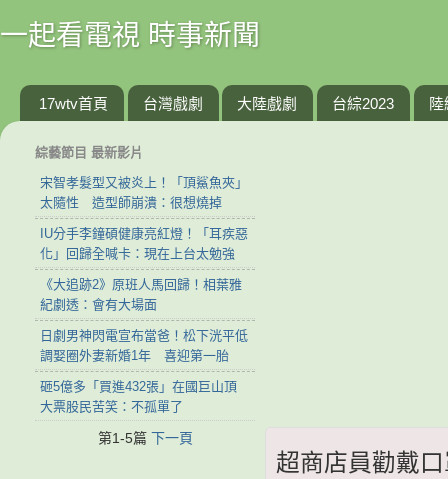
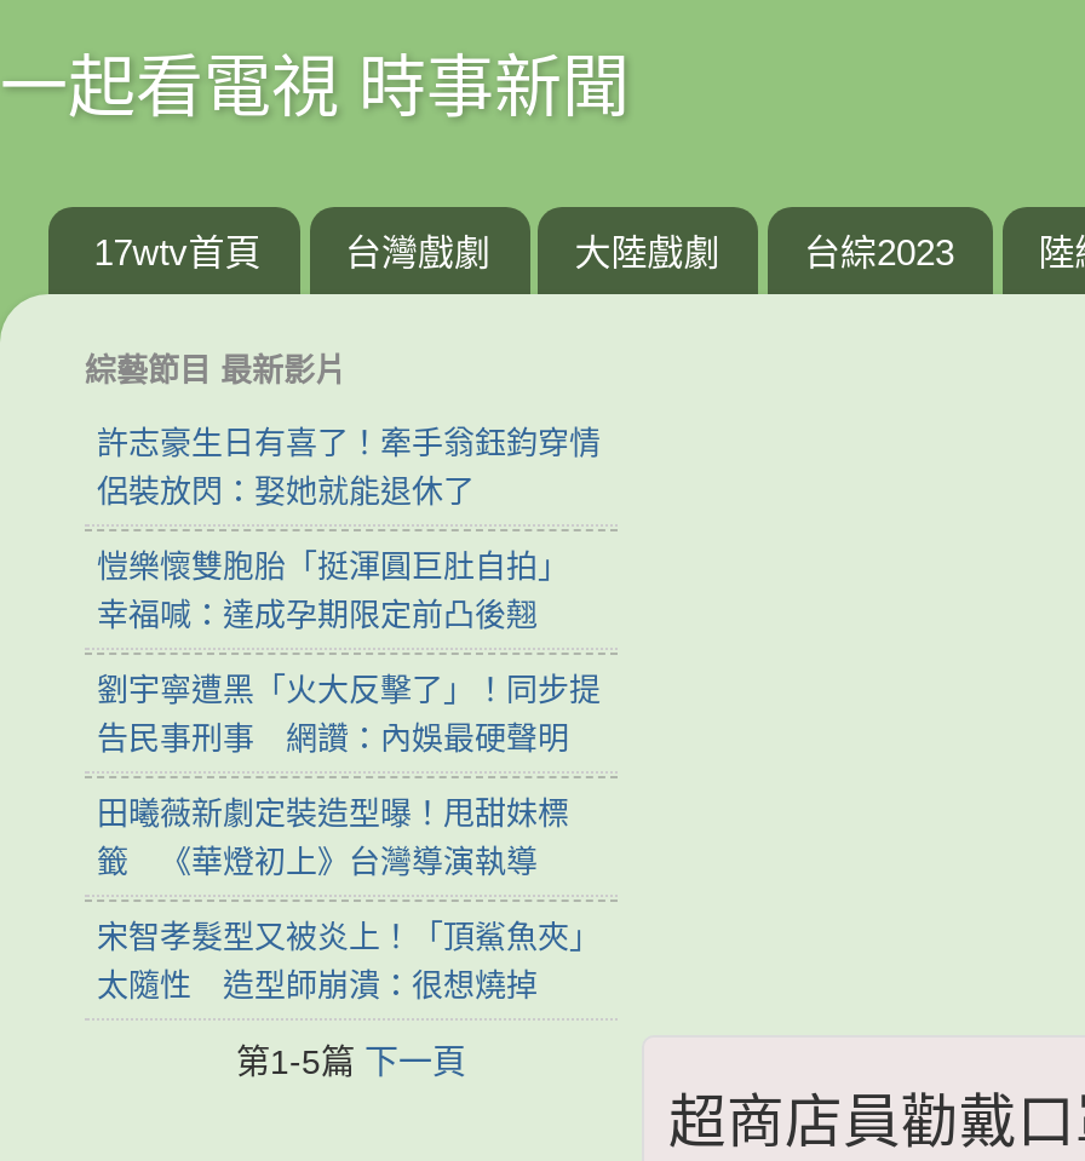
none -> [97,424,601,880] 許志豪生日有喜了！牽手翁鈺鈞穿情 | 侶裝放閃：娶她就能退休了 | 愷樂懷雙胞胎「挺渾圓巨肚自拍」 | 幸福喊：達成孕期限定前凸後翹 | 劉宇寧遭黑「火大反擊了」！同步提 | 告民事刑事 網讚：內娛最硬聲明 | 田曦薇新劇定裝造型曝！甩甜妹標 | 籤 《華燈初上》台灣導演執導
moved [40,175,248,210] -> [97,918,601,1003]: 宋智孝髮型又被炎上！「頂鯊魚夾」 | 太隨性 造型師崩潰：很想燒掉
[40,226,250,414] IU分手李鐘碩健康亮紅燈！「耳疾惡 | 化」回歸全喊卡：現在上台太勉強 | 《大追跡2》原班人馬回歸！相葉雅 | 紀劇透：會有大場面 | 日劇男神閃電宣布當爸！松下洸平低 | 調娶圈外妻新婚1年 喜迎第一胎 | 砸5億多「買進432張」在國巨山頂 | 大票股民苦笑：不孤單了 -> none

